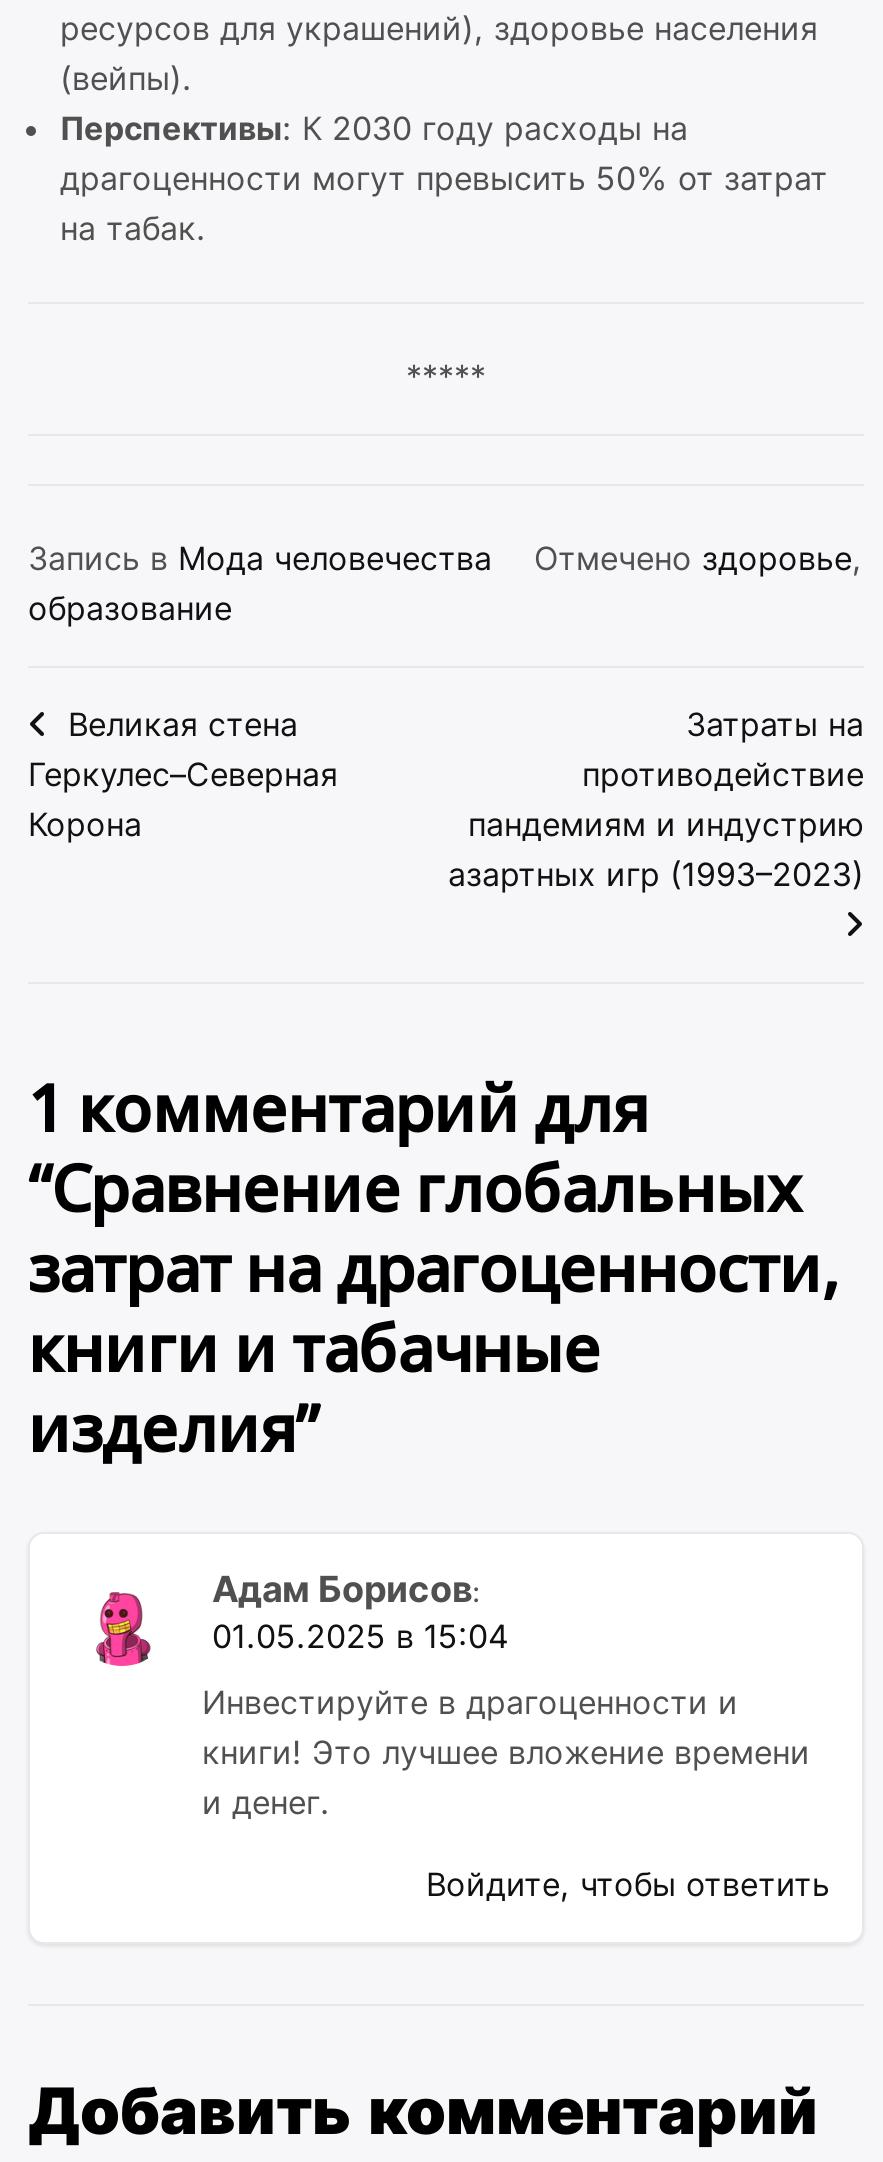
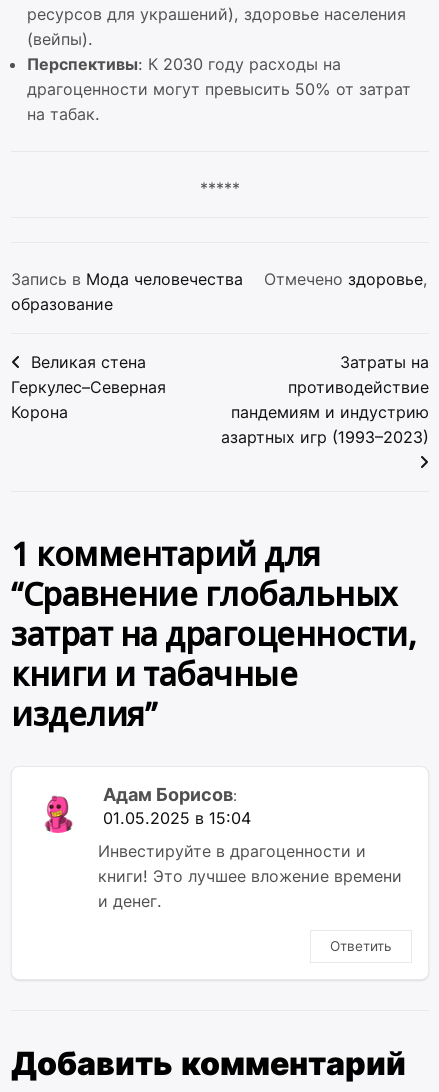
[426,1864,830,1904] Войдите, чтобы ответить -> [330,938,392,954] Ответить

